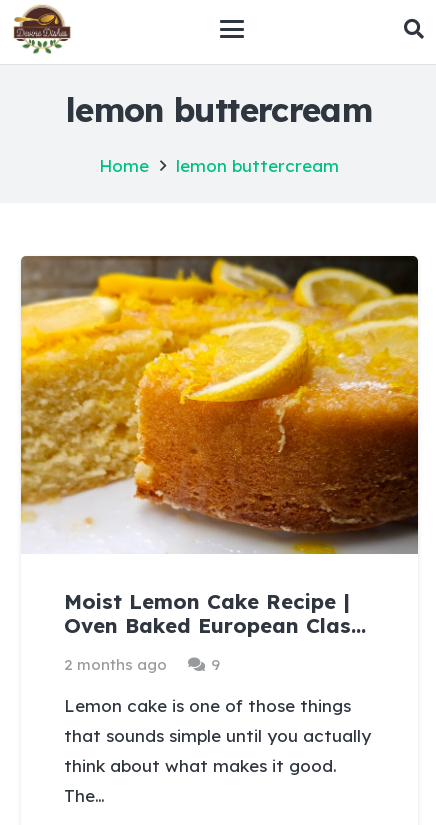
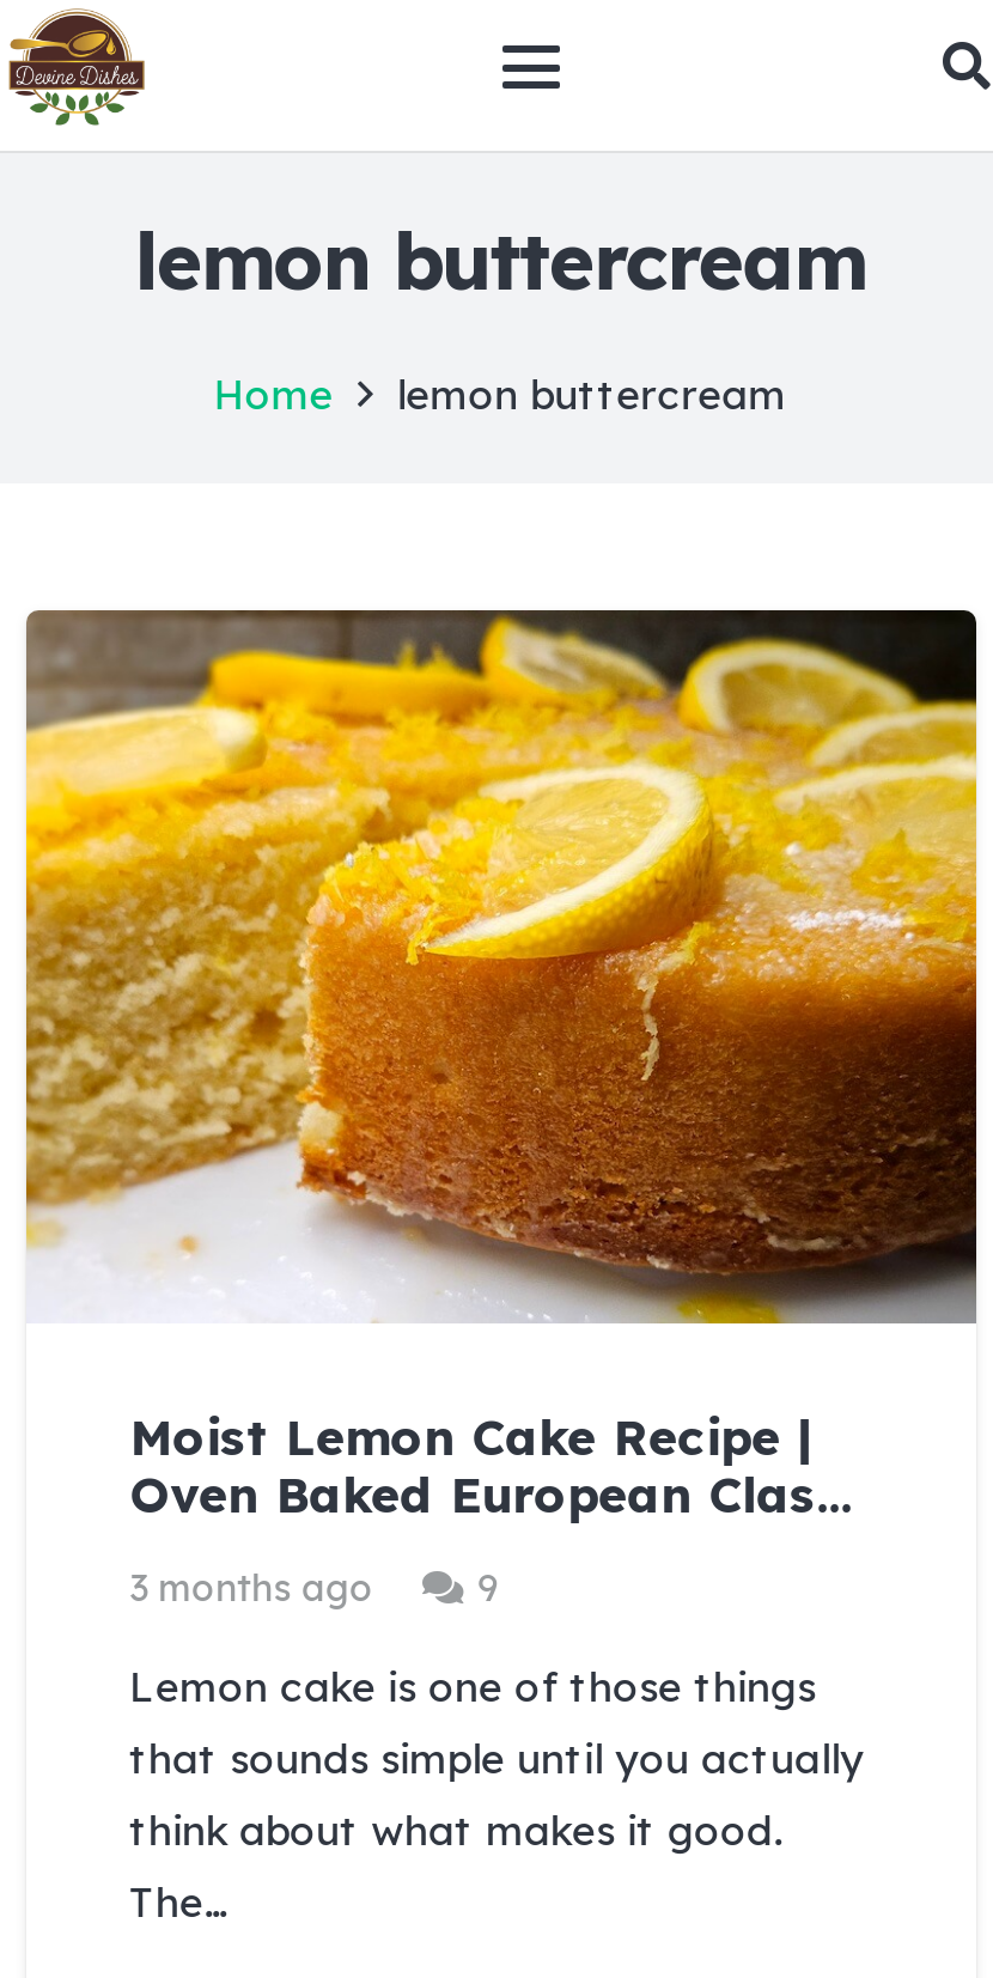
[64,654,167,673] 2 months ago -> [130,1564,374,1609] 3 months ago

